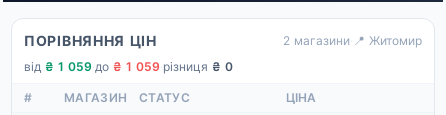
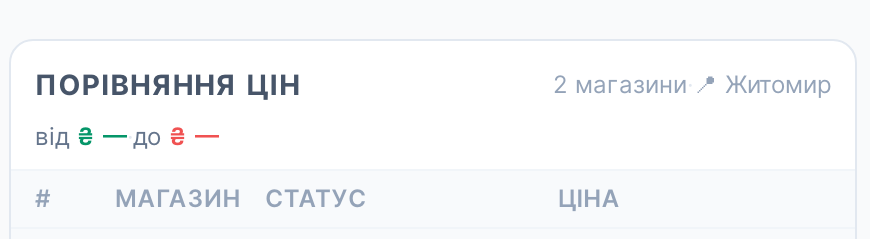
[24,58,233,73] від ₴ 1 059 · до ₴ 1 059 · різниця ₴ 0 -> [35,120,219,150] від ₴ — · до ₴ —

